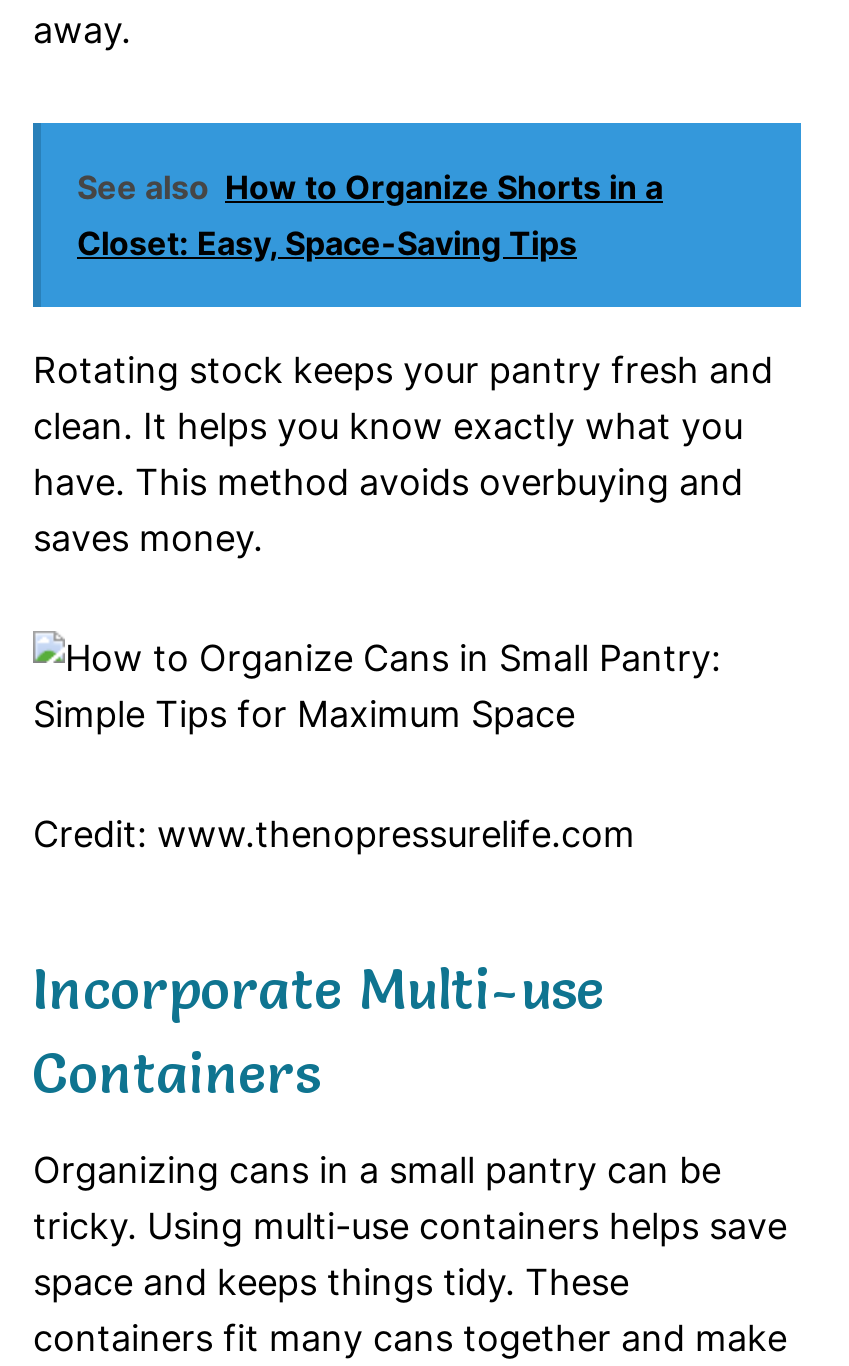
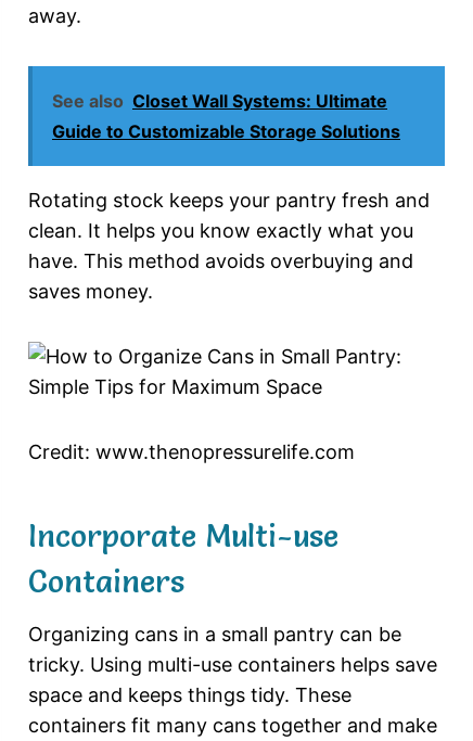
[77,166,663,262] See also How to Organize Shorts in a | Closet: Easy, Space-Saving Tips -> [52,90,400,142] See also Closet Wall Systems: Ultimate | Guide to Customizable Storage Solutions

